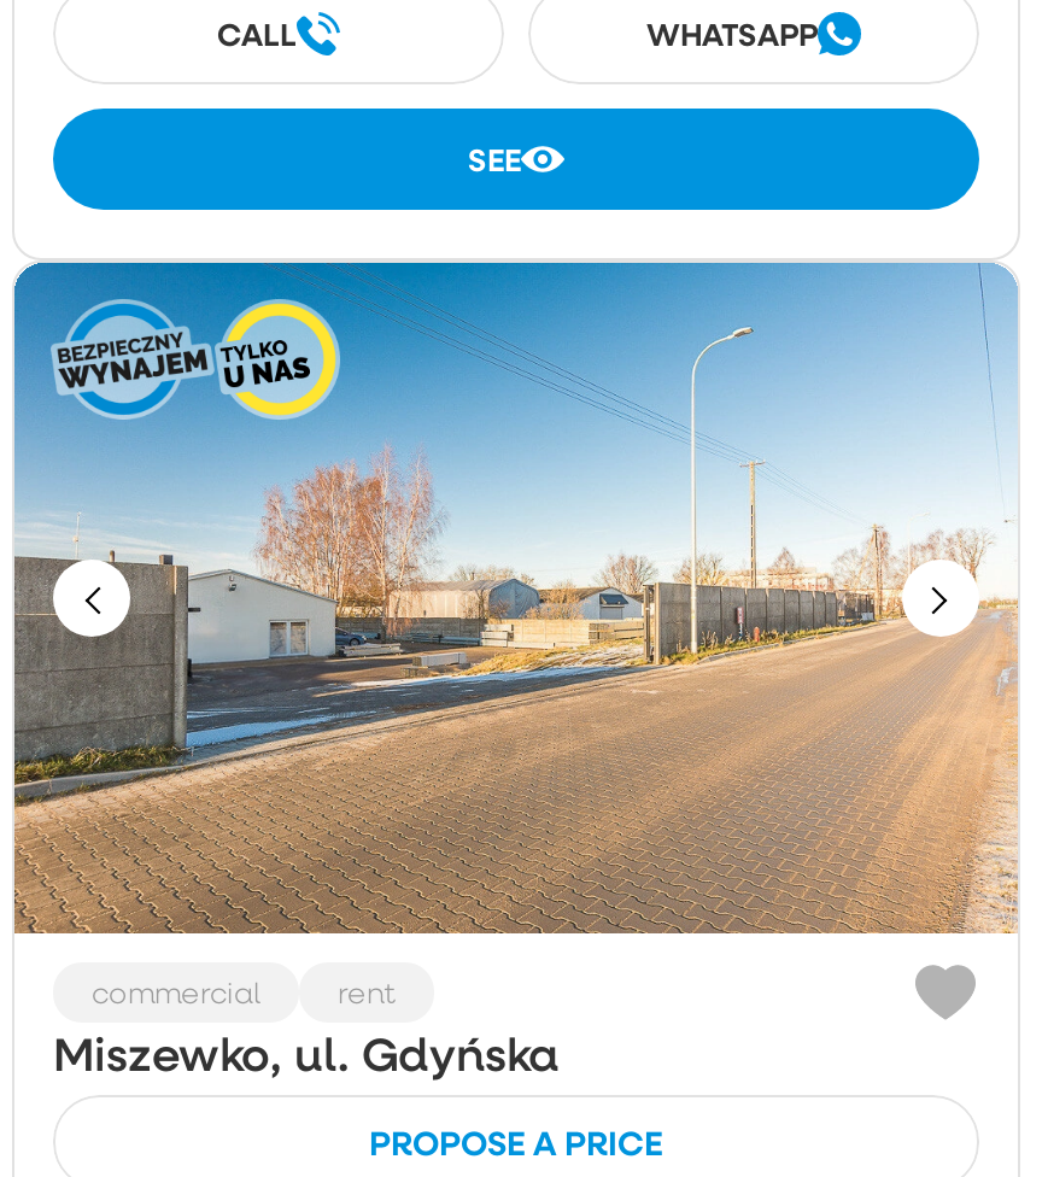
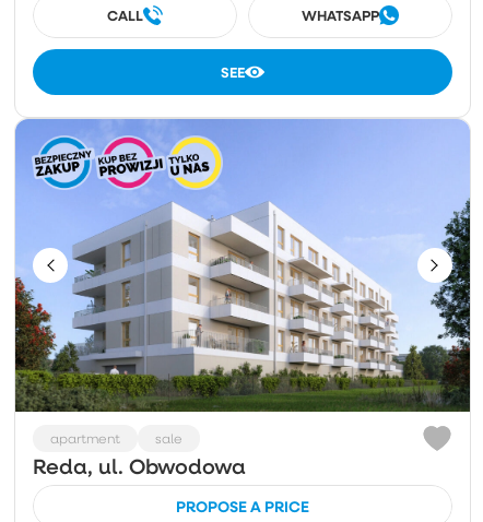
[12,263,1020,1082] [image] | commercial | rent | Miszewko, ul. Gdyńska -> [14,120,471,479] [image] | apartment | sale | Reda, ul. Obwodowa

